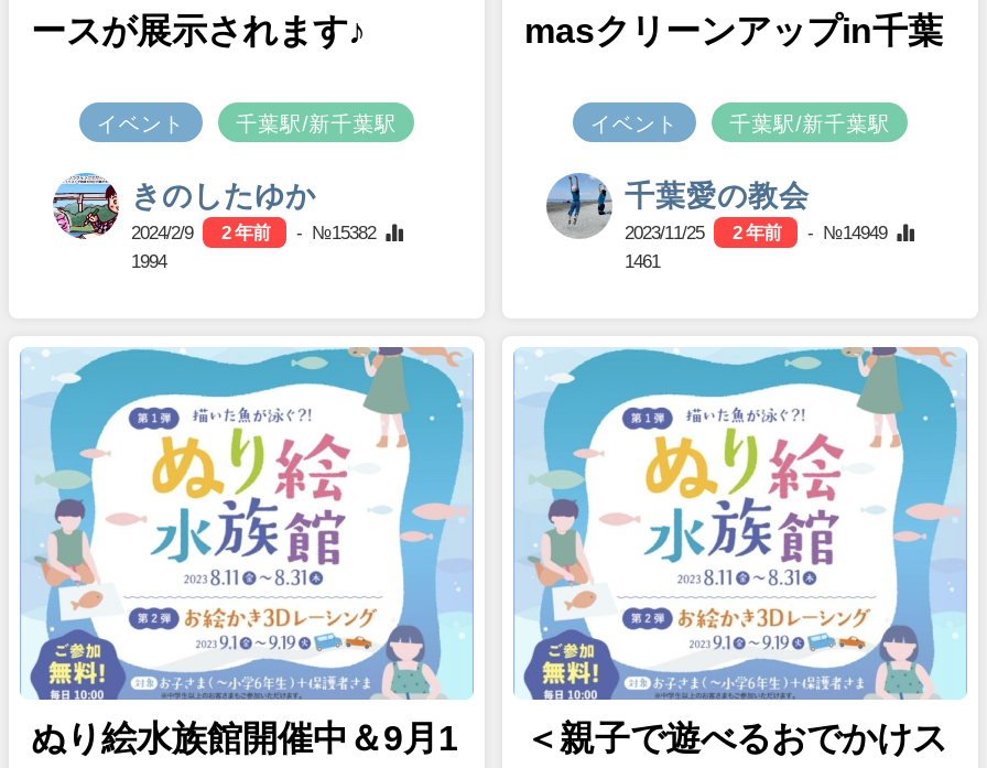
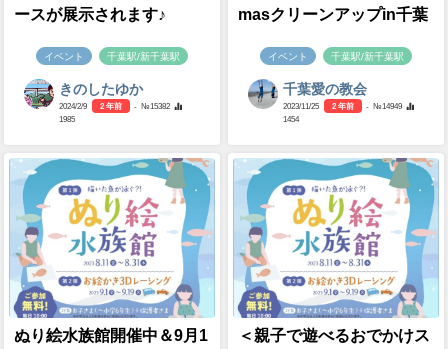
[131,251,166,273] 1994 -> [59,114,75,124] 1985
[625,251,660,273] 1461 -> [283,114,299,124] 1454

